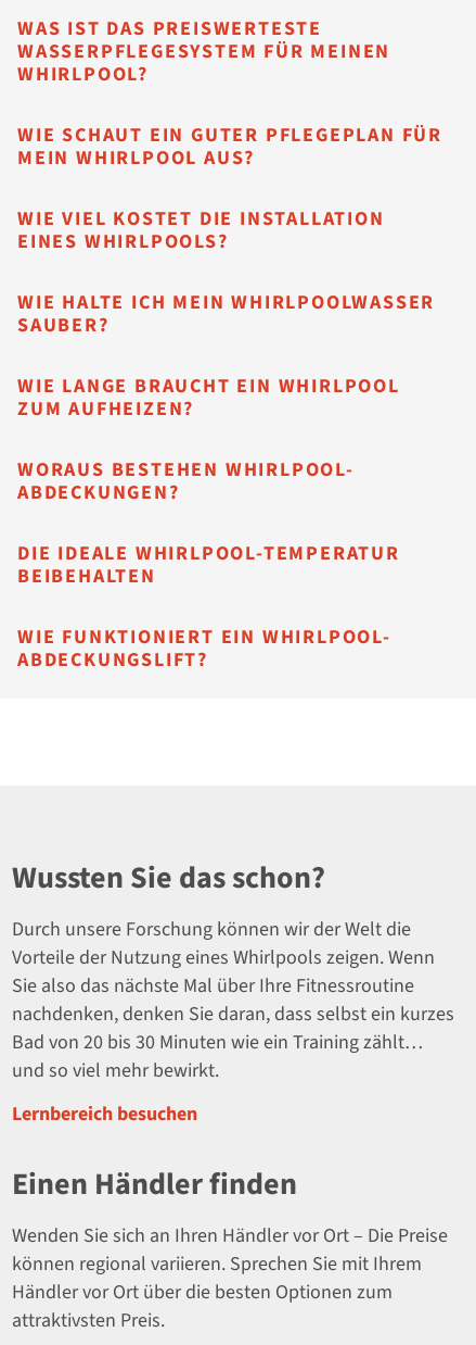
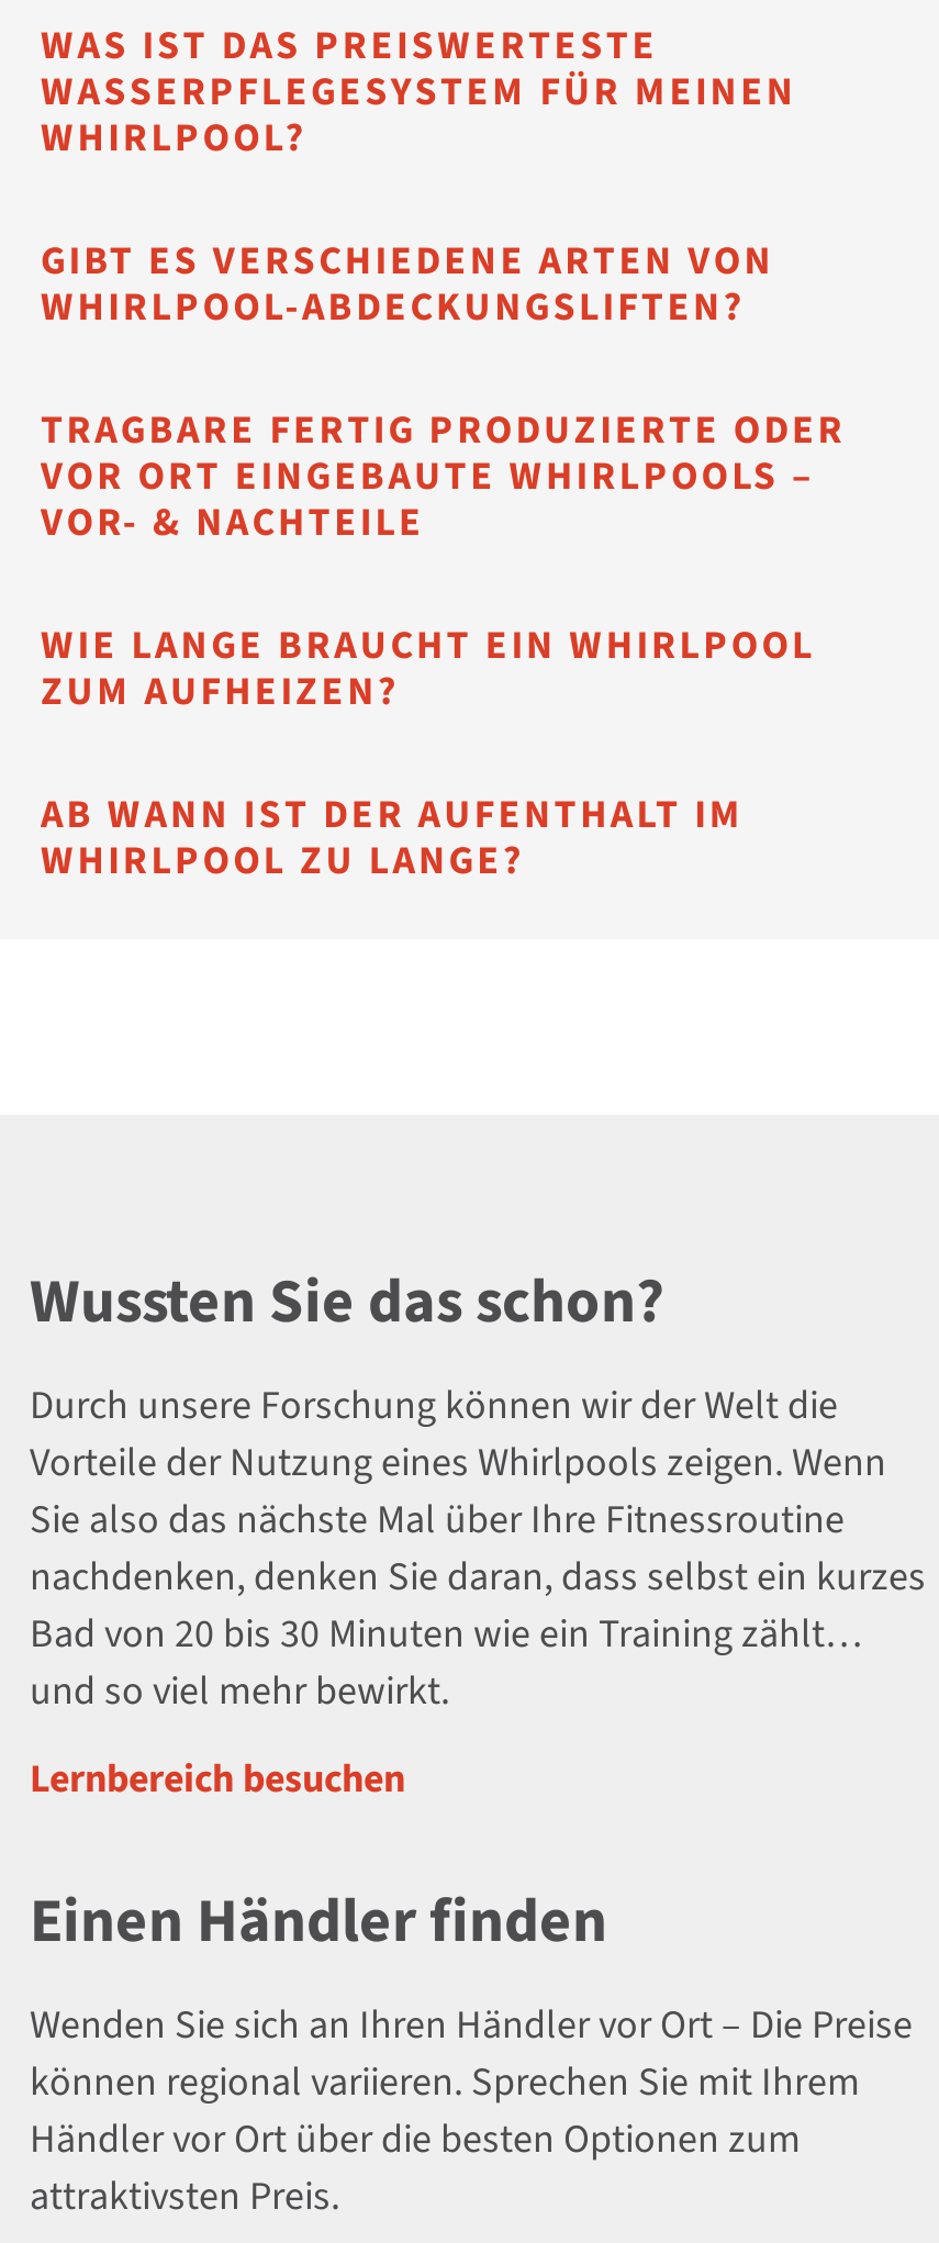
[17,122,442,339] WIE SCHAUT EIN GUTER PFLEGEPLAN FÜR | MEIN WHIRLPOOL AUS? | WIE VIEL KOSTET DIE INSTALLATION | EINES WHIRLPOOLS? | WIE HALTE ICH MEIN WHIRLPOOLWASSER | SAUBER? -> [41,234,846,550] GIBT ES VERSCHIEDENE ARTEN VON | WHIRLPOOL-ABDECKUNGSLIFTEN? | TRAGBARE FERTIG PRODUZIERTE ODER | VOR ORT EINGEBAUTE WHIRLPOOLS – | VOR- & NACHTEILE
[17,456,400,674] WORAUS BESTEHEN WHIRLPOOL- | ABDECKUNGEN? | DIE IDEALE WHIRLPOOL-TEMPERATUR | BEIBEHALTEN | WIE FUNKTIONIERT EIN WHIRLPOOL- | ABDECKUNGSLIFT? -> [41,788,744,889] AB WANN IST DER AUFENTHALT IM | WHIRLPOOL ZU LANGE?

